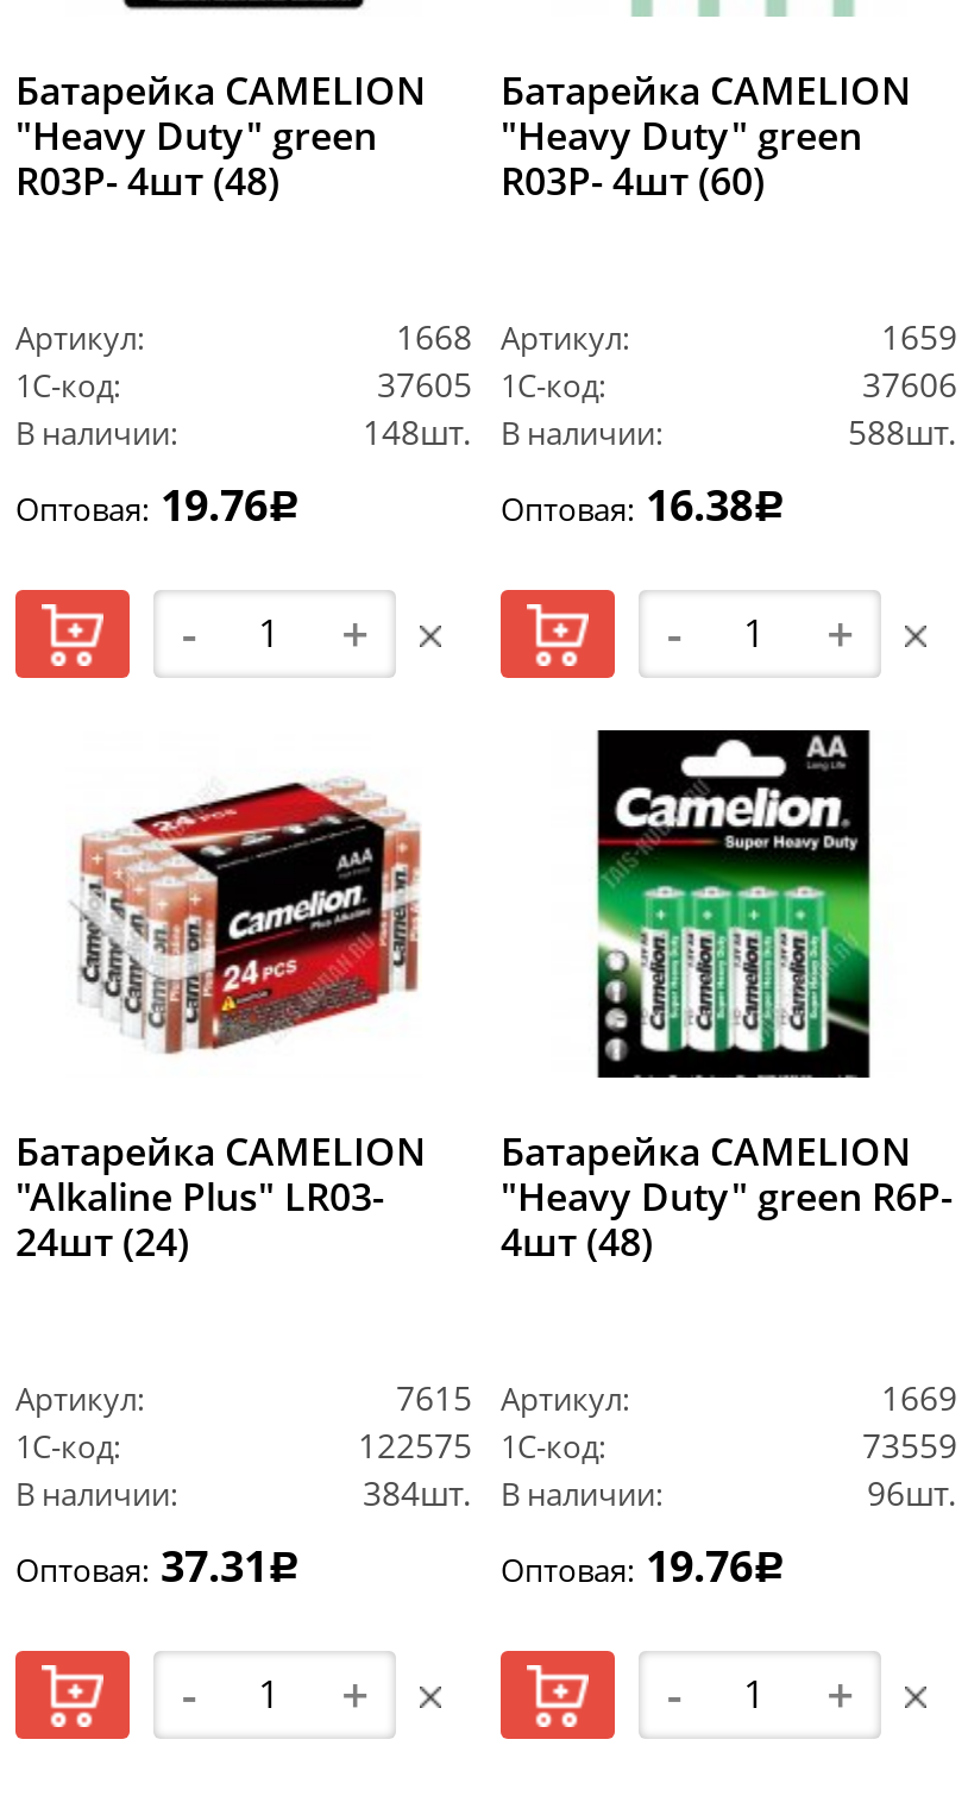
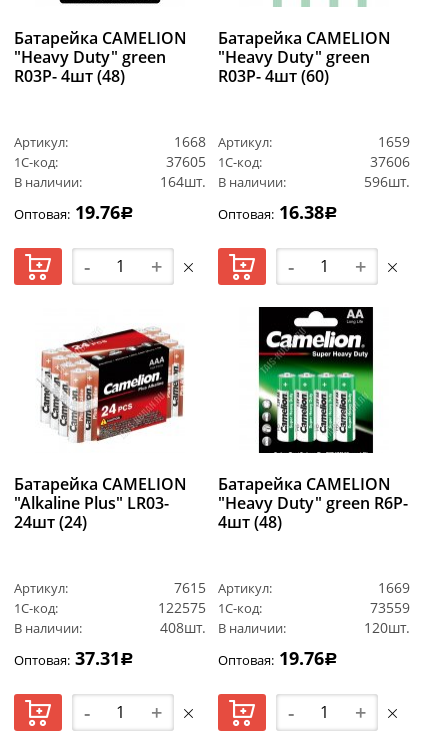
[363,409,662,454] 148шт. В наличии: -> [160,172,286,191] 164шт. В наличии:
[848,409,957,454] 588шт. -> [364,172,410,191] 596шт.
[363,1470,662,1515] 384шт. В наличии: -> [160,618,286,637] 408шт. В наличии:
[867,1470,957,1515] 96шт. -> [364,618,410,637] 120шт.

